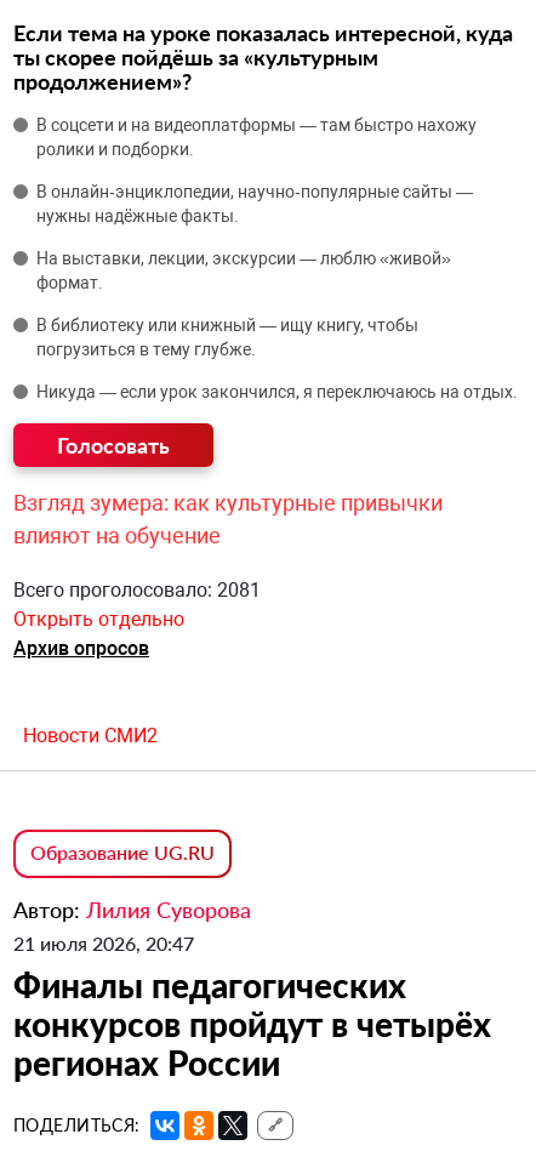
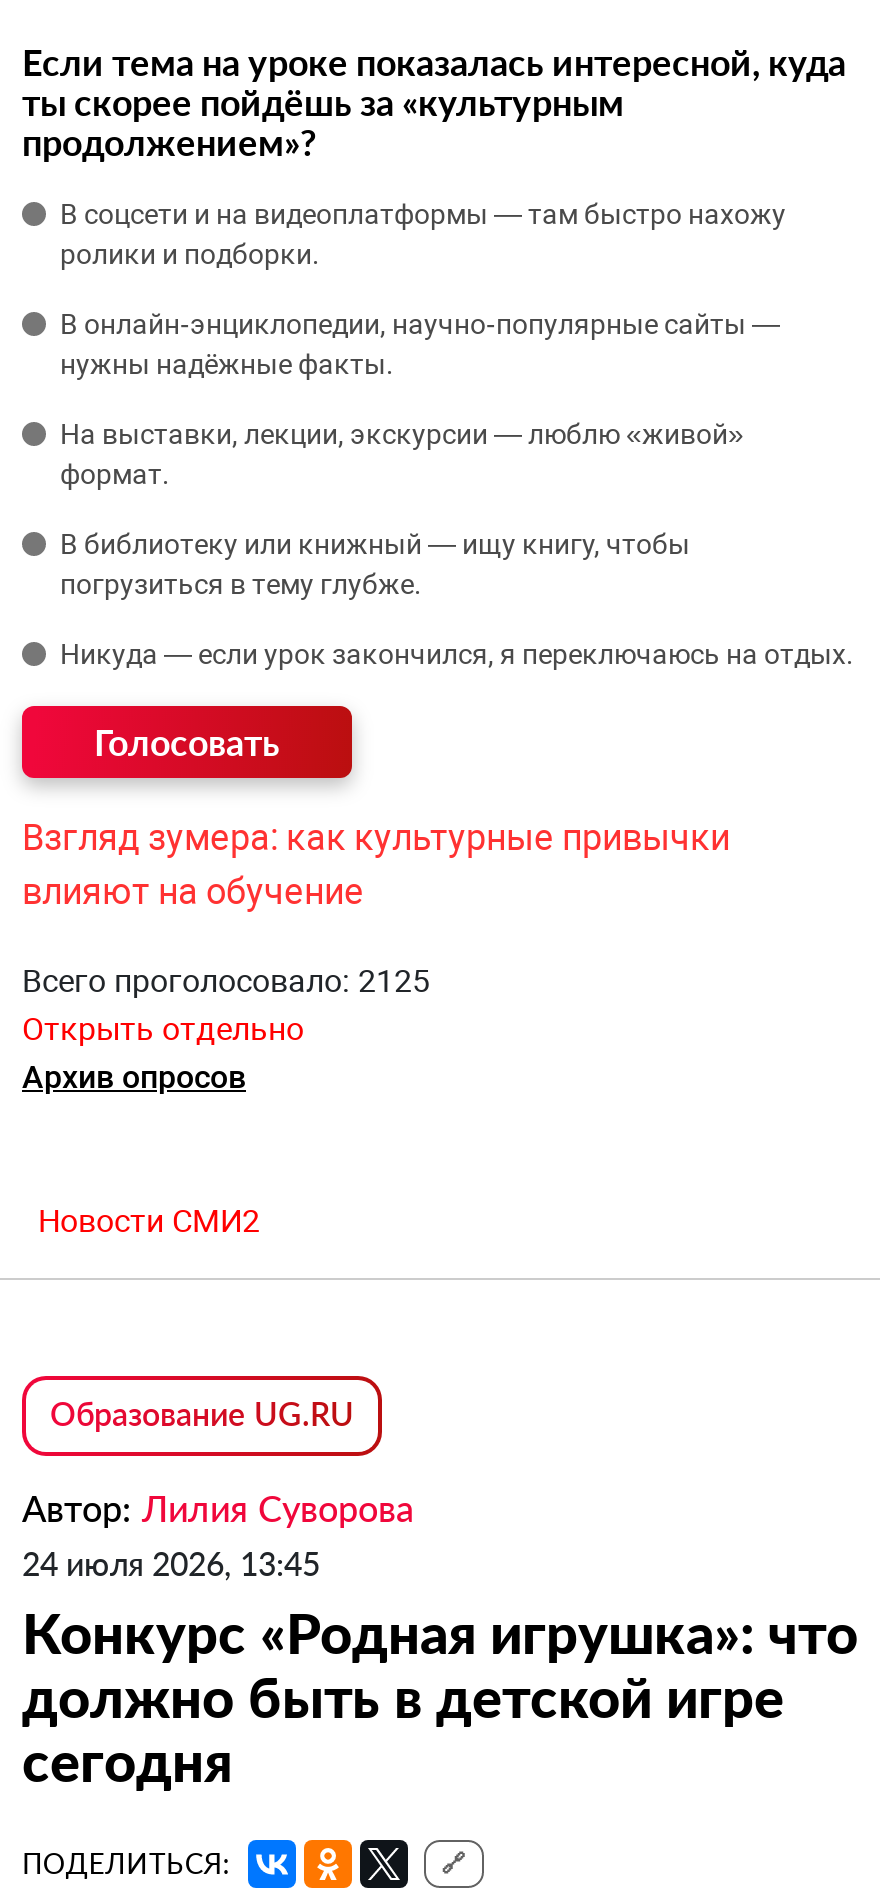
[13,579,261,602] Всего проголосовало: 2081 -> [22,962,430,1000] Всего проголосовало: 2125
[13,932,491,1083] 21 июля 2026, 20:47 | Финалы педагогических | конкурсов пройдут в четырёх | регионах России -> [22,1544,858,1794] 24 июля 2026, 13:45 | Конкурс «Родная игрушка»: что | должно быть в детской игре | сегодня

